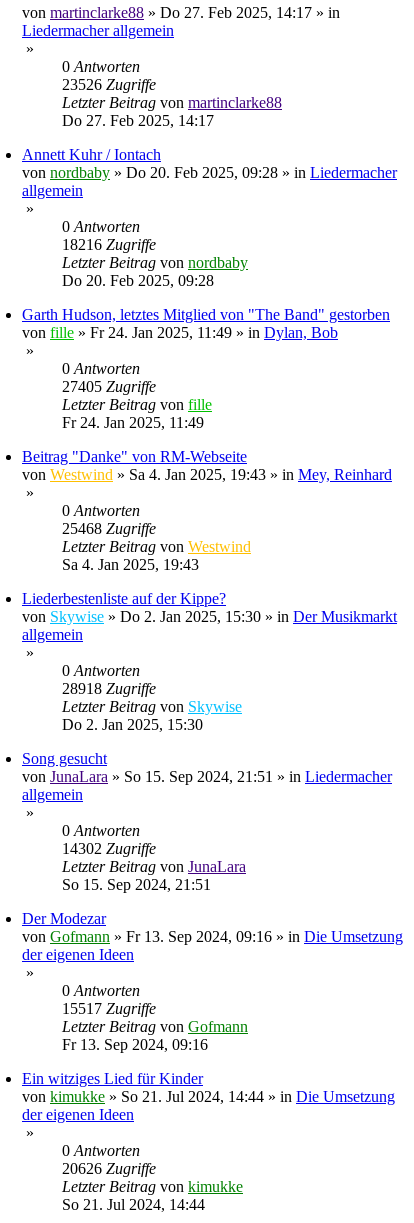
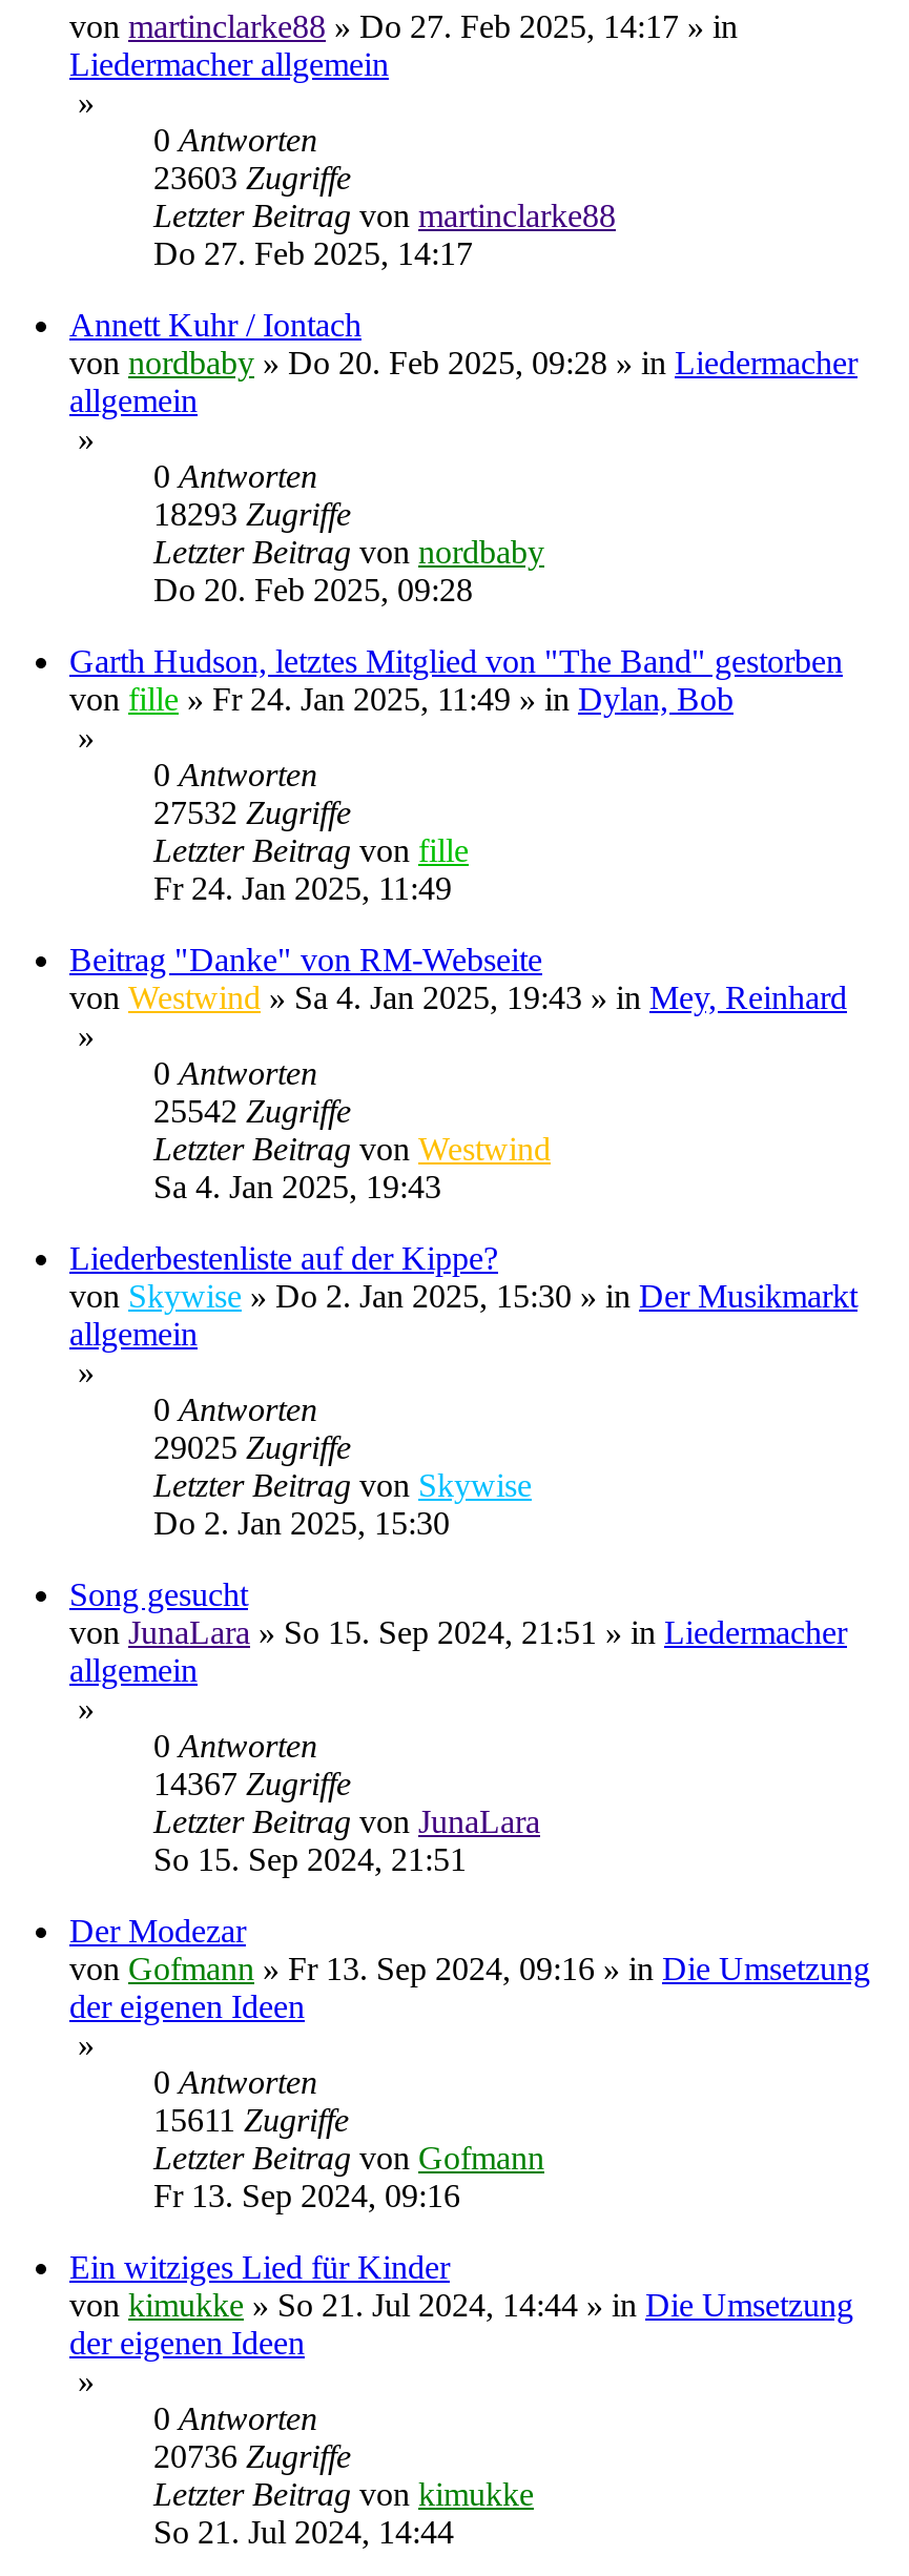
[62,76,156,93] 23526 Zugriffe -> [153,161,351,197] 23603 Zugriffe
[62,236,156,253] 18216 Zugriffe -> [153,497,351,533] 18293 Zugriffe
[62,378,156,395] 27405 Zugriffe -> [153,796,351,831] 27532 Zugriffe
[62,520,156,537] 25468 Zugriffe -> [153,1094,351,1130] 25542 Zugriffe
[62,680,156,697] 28918 Zugriffe -> [153,1430,351,1466] 29025 Zugriffe
[62,840,156,857] 14302 Zugriffe -> [153,1767,351,1802] 14367 Zugriffe
[62,1000,156,1017] 15517 Zugriffe -> [153,2103,349,2139] 15611 Zugriffe
[62,1160,156,1177] 20626 Zugriffe -> [153,2439,351,2475] 20736 Zugriffe

